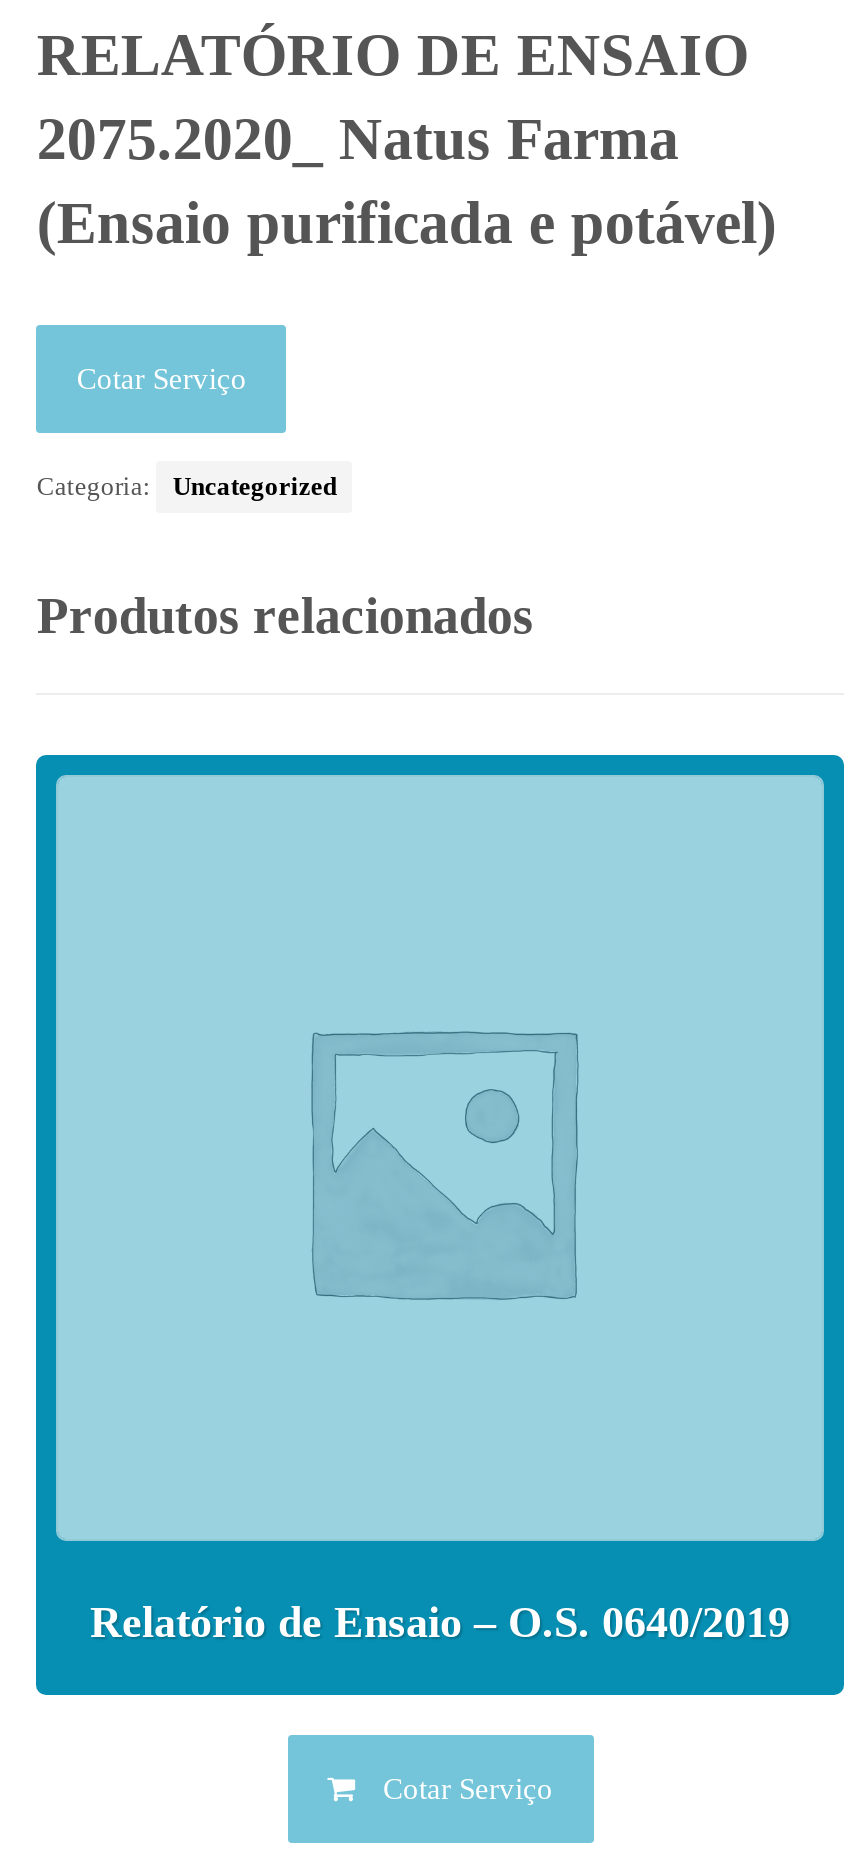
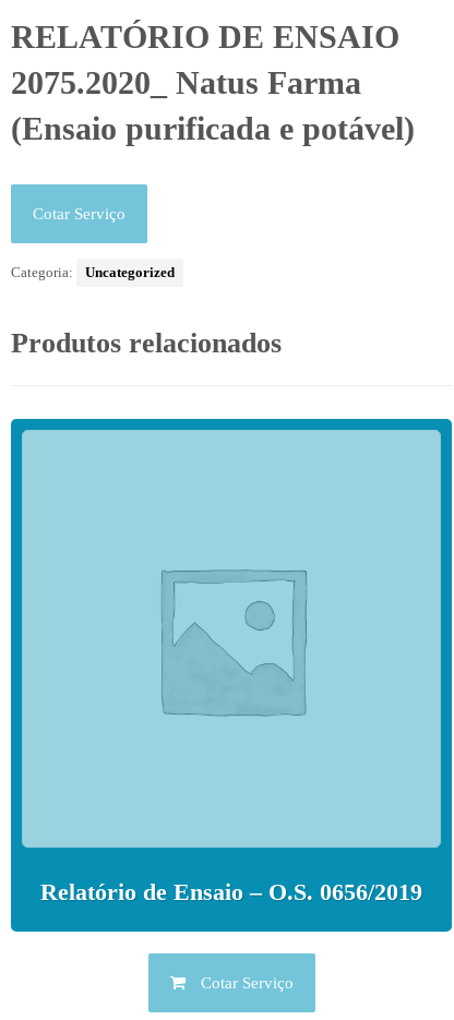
[90,1598,790,1648] Relatório de Ensaio – O.S. 0640/2019 -> [40,879,422,906] Relatório de Ensaio – O.S. 0656/2019

